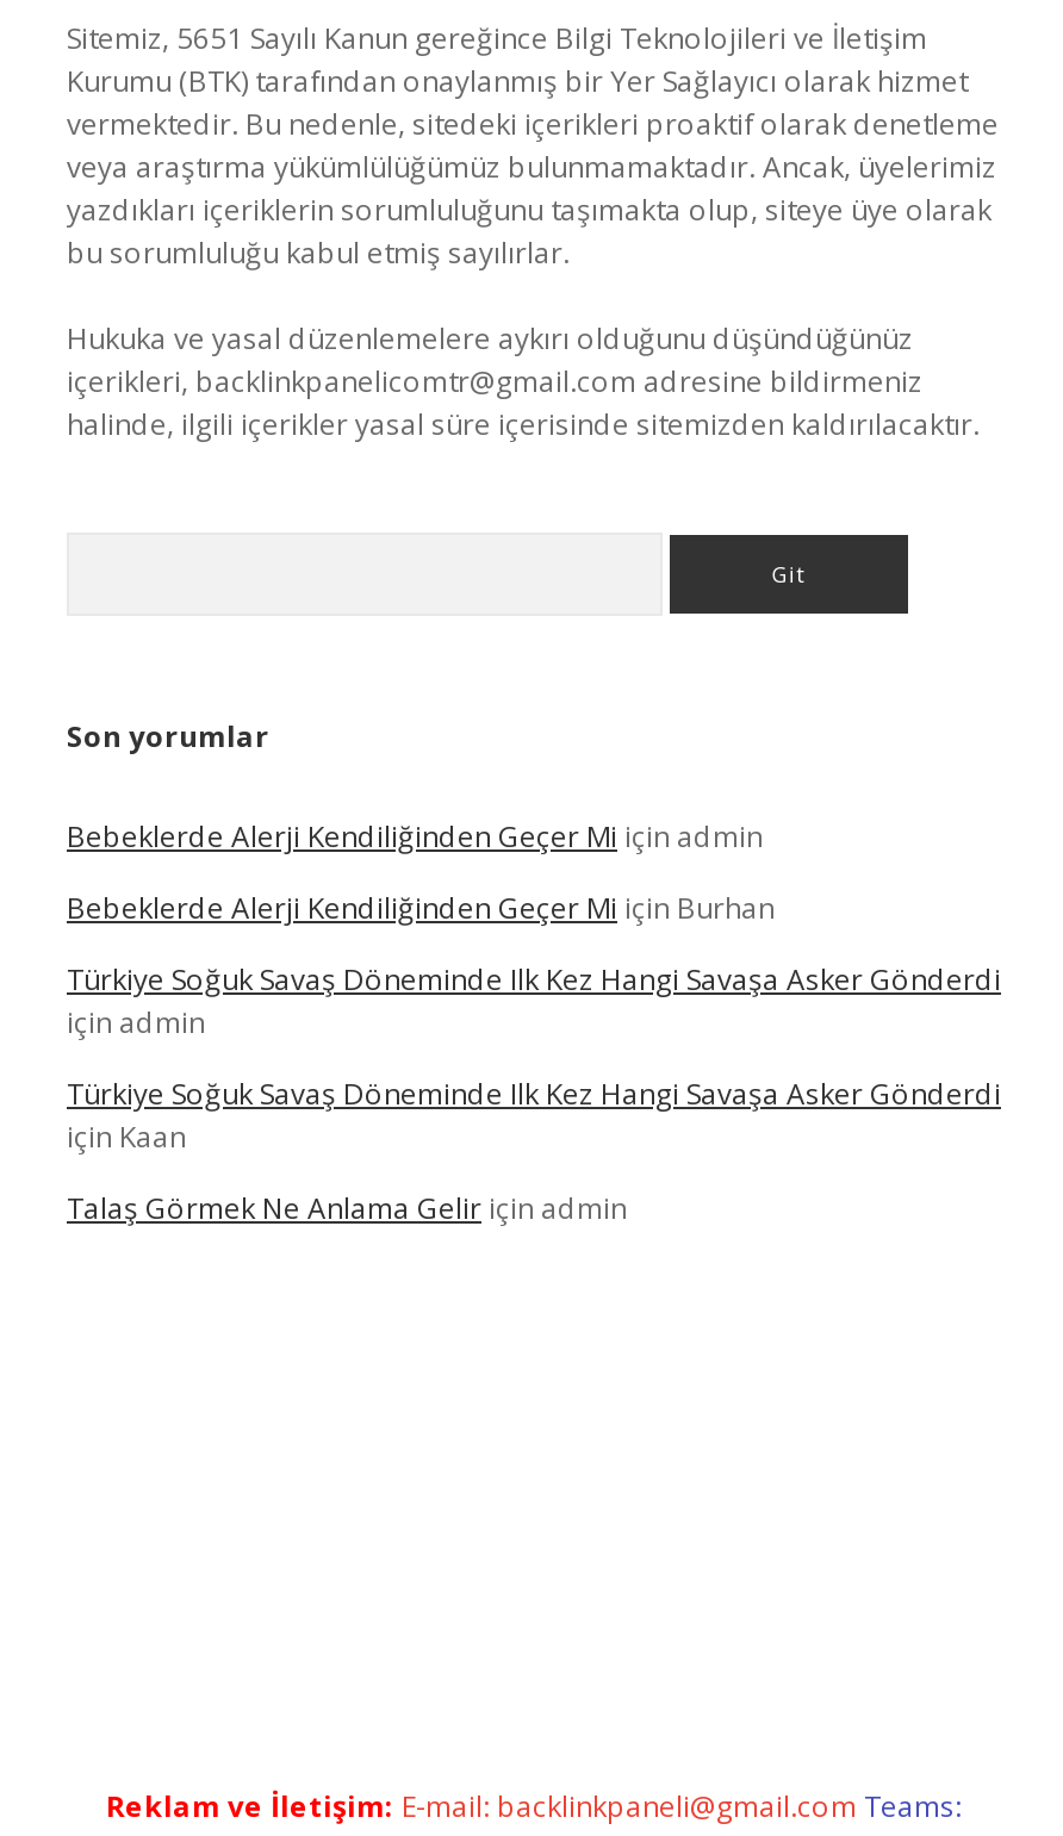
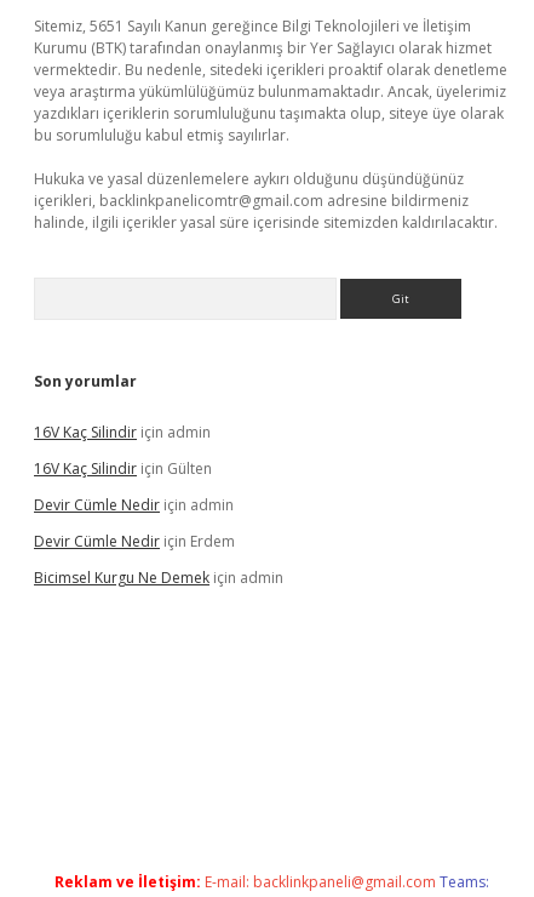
[67,816,763,857] Bebeklerde Alerji Kendiliğinden Geçer Mi için admin -> [34,422,211,442] 16V Kaç Silindir için admin
[67,888,775,928] Bebeklerde Alerji Kendiliğinden Geçer Mi için Burhan -> [34,458,212,479] 16V Kaç Silindir için Gülten
[67,959,1001,1043] Türkiye Soğuk Savaş Döneminde Ilk Kez Hangi Savaşa Asker Gönderdi | için admin -> [34,495,234,515] Devir Cümle Nedir için admin
[67,1073,1001,1157] Türkiye Soğuk Savaş Döneminde Ilk Kez Hangi Savaşa Asker Gönderdi | için Kaan -> [34,531,235,552] Devir Cümle Nedir için Erdem
[67,1188,627,1228] Talaş Görmek Ne Anlama Gelir için admin -> [34,567,283,588] Bicimsel Kurgu Ne Demek için admin

